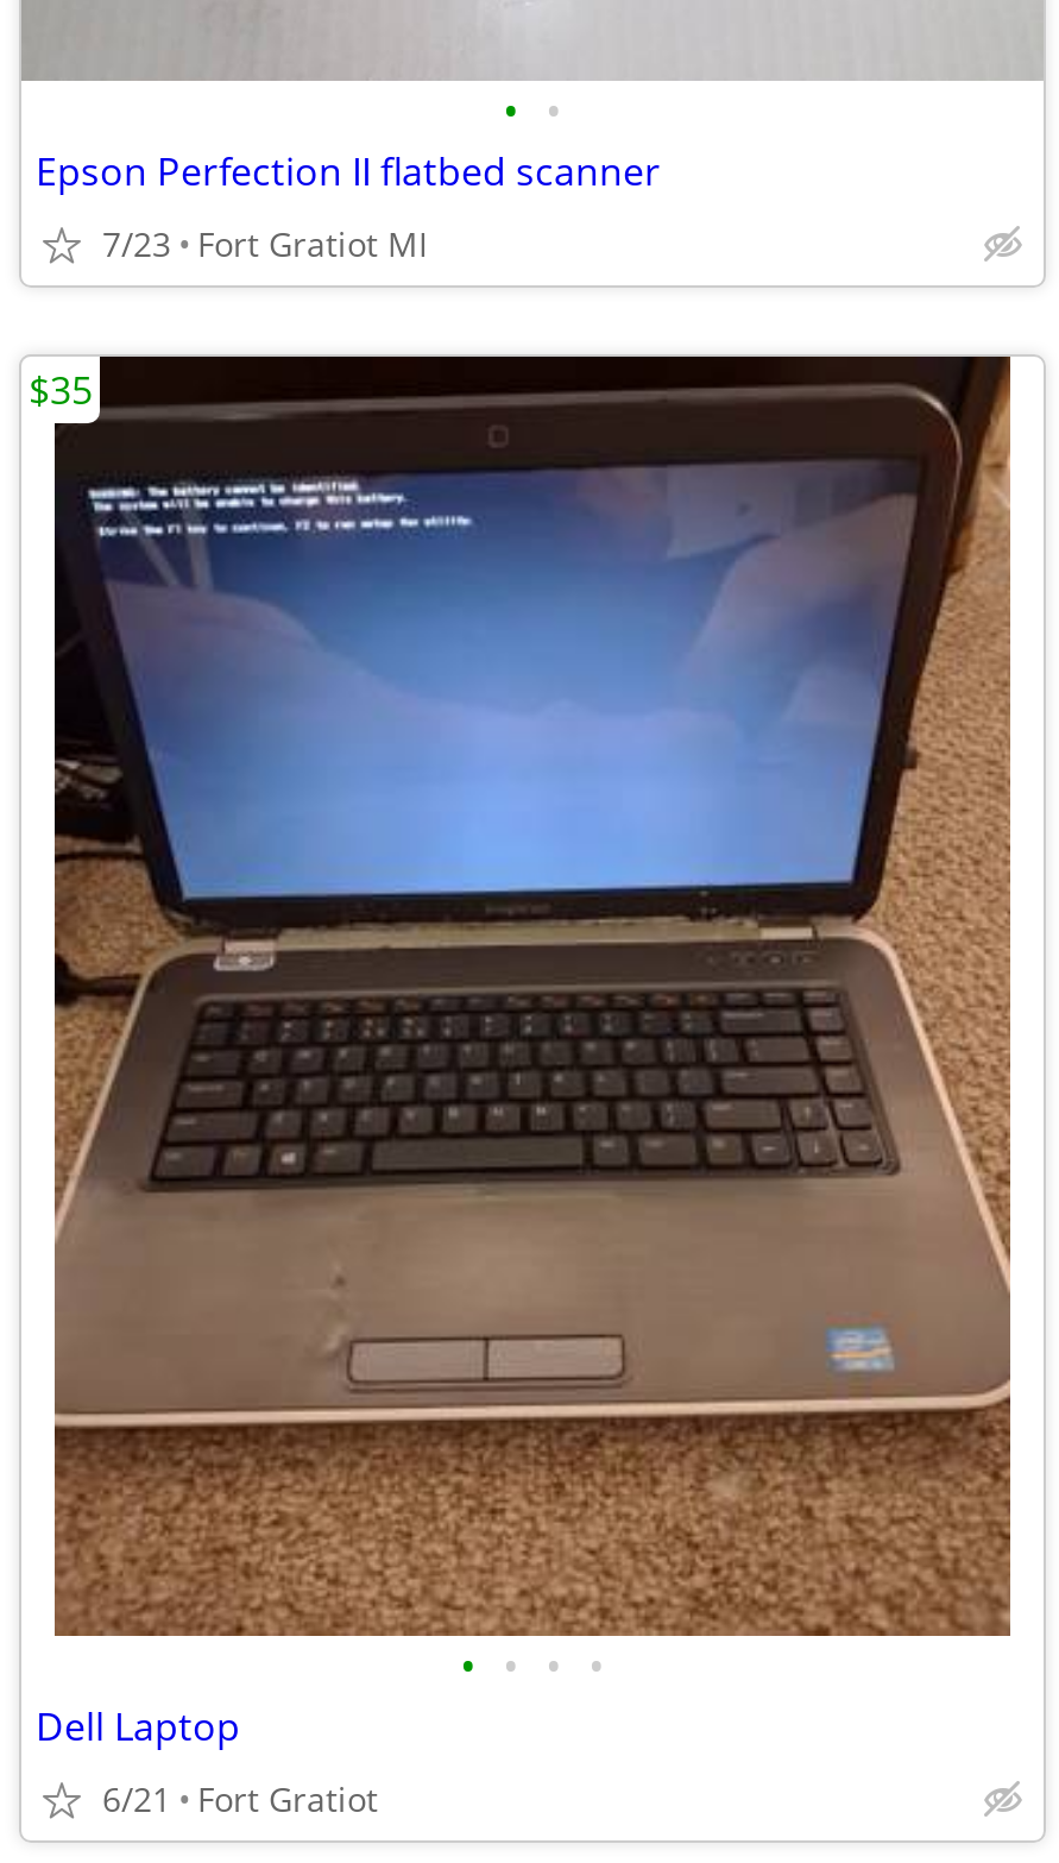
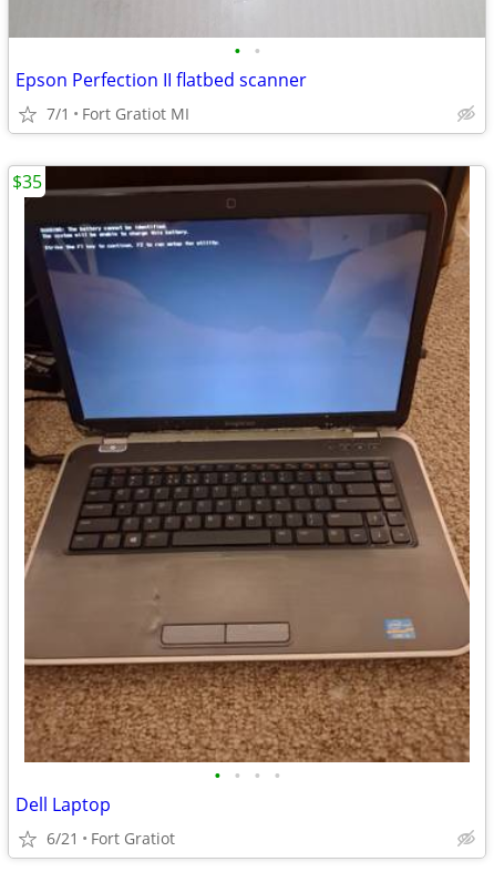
[102,221,428,266] 7/23 Fort Gratiot MI -> [47,103,189,124] 7/1 Fort Gratiot MI

